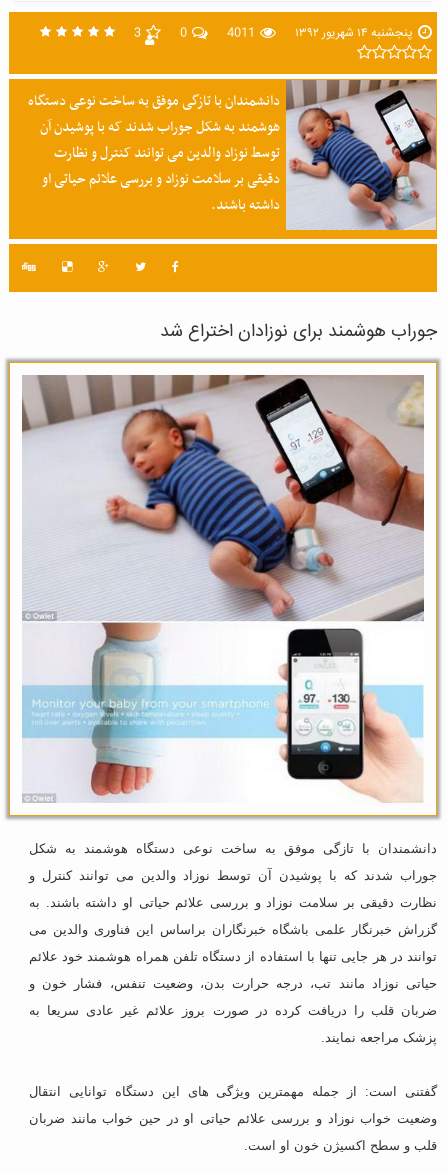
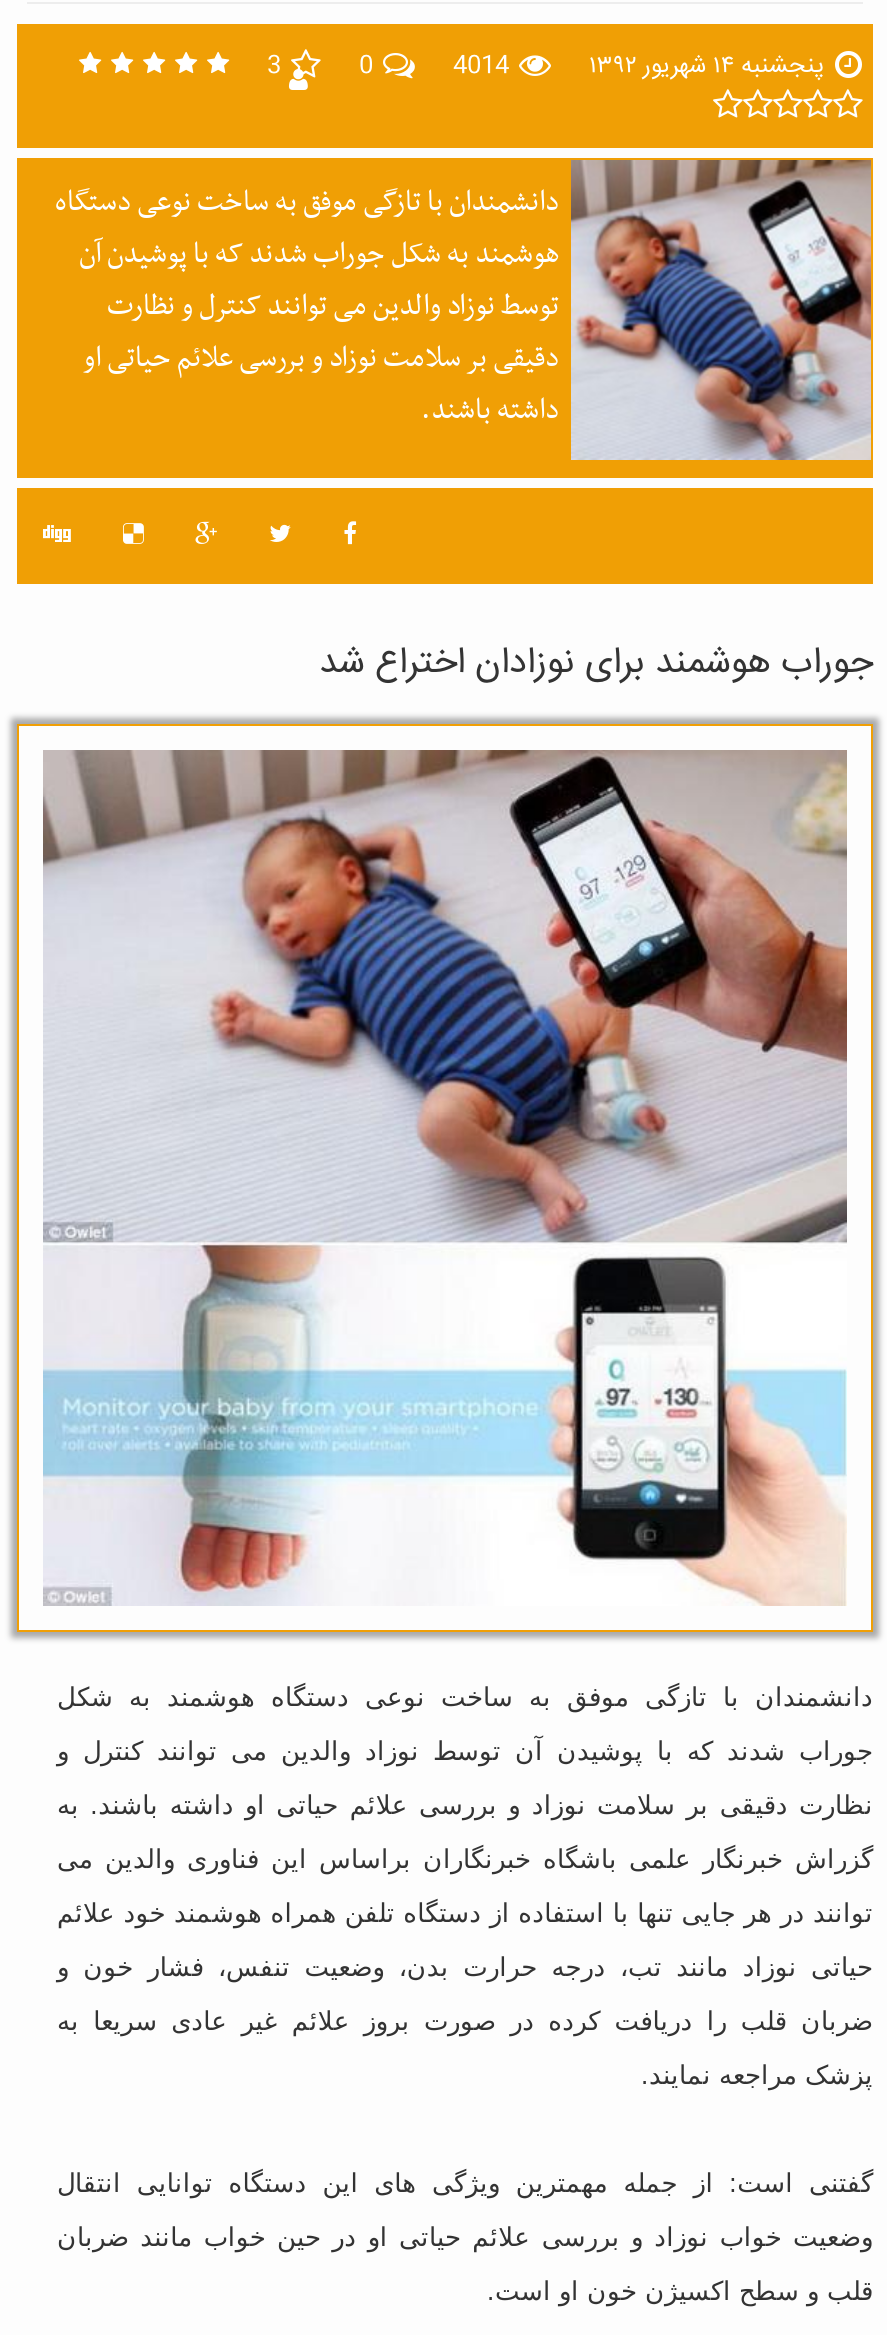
[227,24,255,43] 4011 -> [453,48,509,86] 4014

